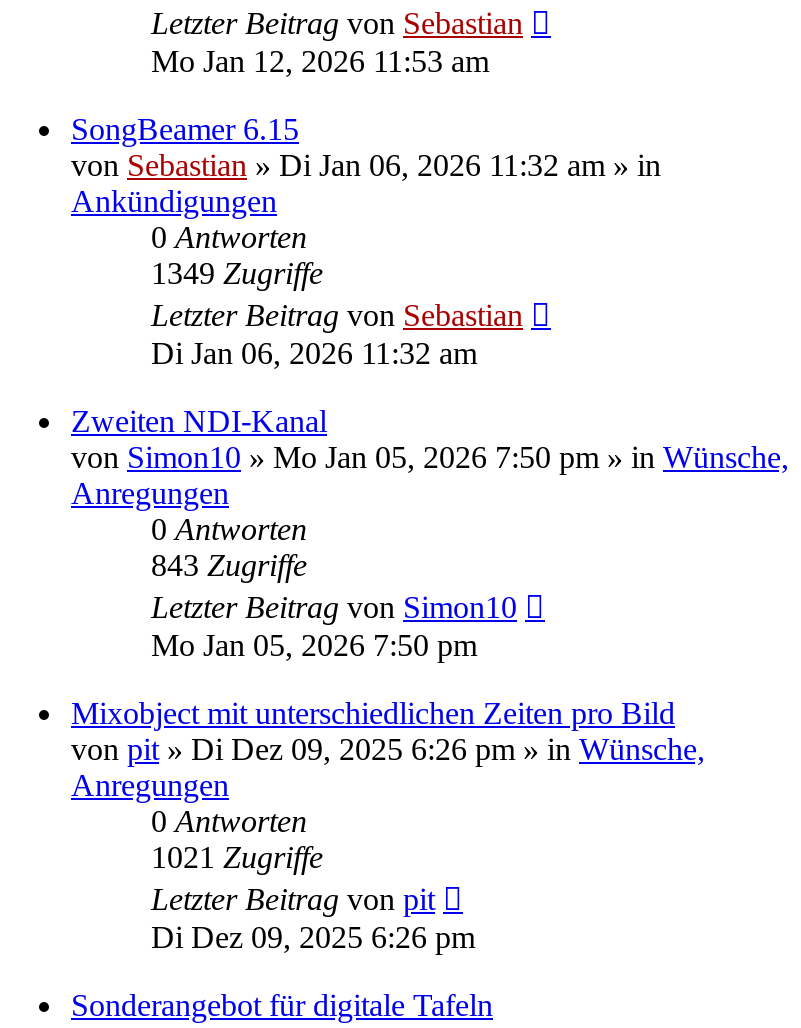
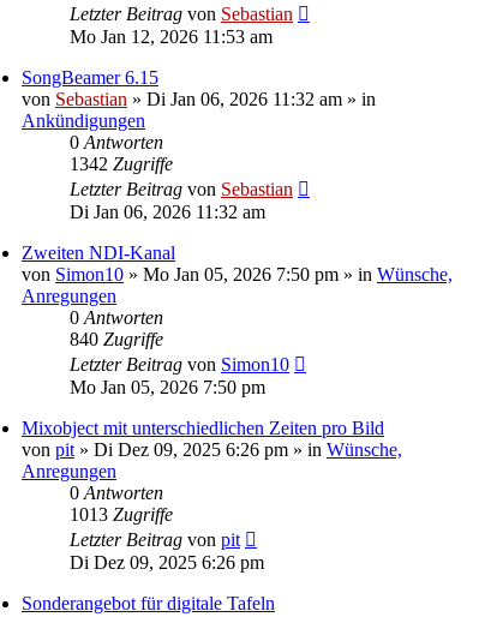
[151,256,323,290] 1349 Zugriffe -> [70,154,173,174] 1342 Zugriffe
[151,548,307,582] 843 Zugriffe -> [70,329,163,349] 840 Zugriffe
[151,840,323,874] 1021 Zugriffe -> [70,504,173,524] 1013 Zugriffe

